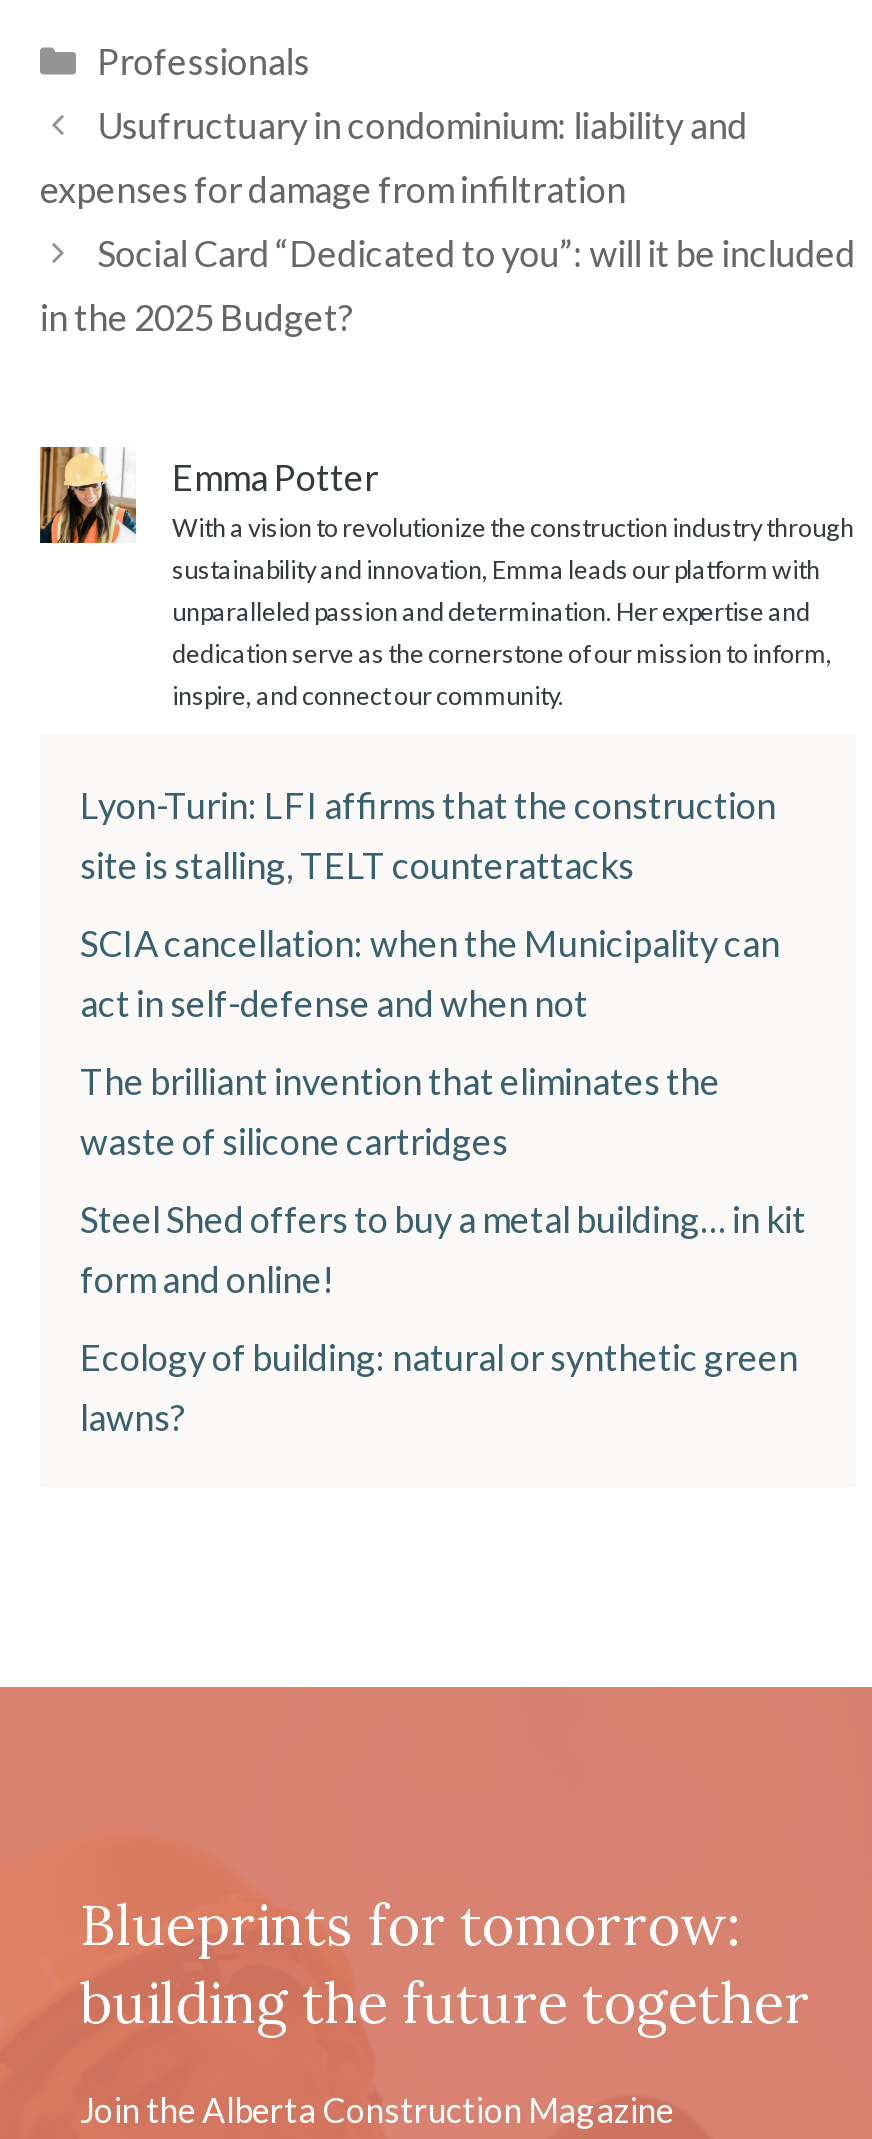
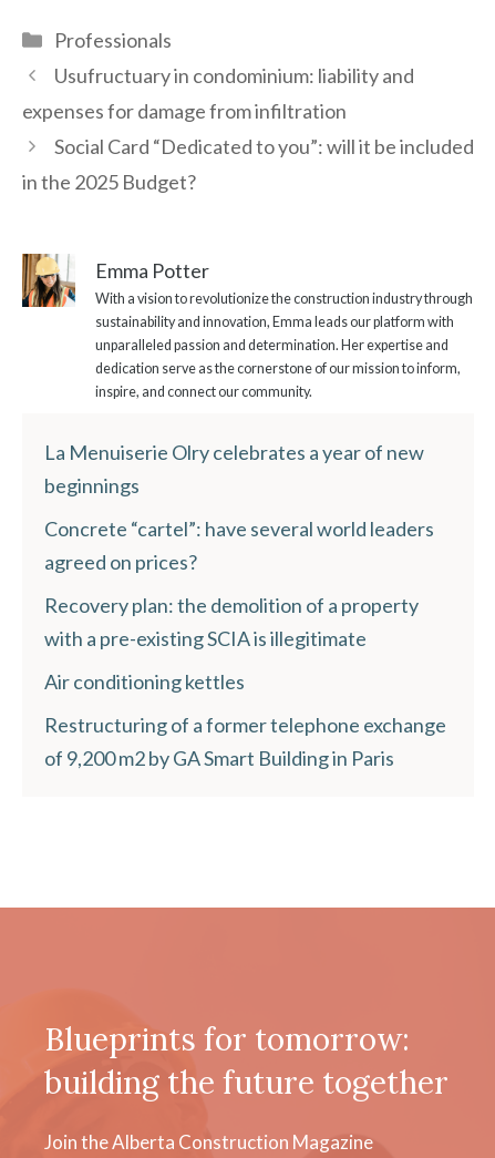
[80,783,776,887] Lyon-Turin: LFI affirms that the construction | site is stalling, TELT counterattacks -> [44,440,424,498] La Menuiserie Olry celebrates a year of new | beginnings
[80,921,780,1025] SCIA cancellation: when the Municipality can | act in self-defense and when not -> [44,516,434,574] Concrete “cartel”: have several world leaders | agreed on prices?
[80,1059,720,1163] The brilliant invention that eliminates the | waste of silicone cartridges -> [44,593,419,650] Recovery plan: the demolition of a property | with a pre-existing SCIA is illegitimate
[80,1197,806,1301] Steel Shed offers to buy a metal building… in kit | form and online! -> [44,669,245,694] Air conditioning kettles
[80,1335,798,1439] Ecology of building: natural or synthetic green | lawns? -> [44,713,446,770] Restructuring of a former telephone exchange | of 9,200 m2 by GA Smart Building in Paris

